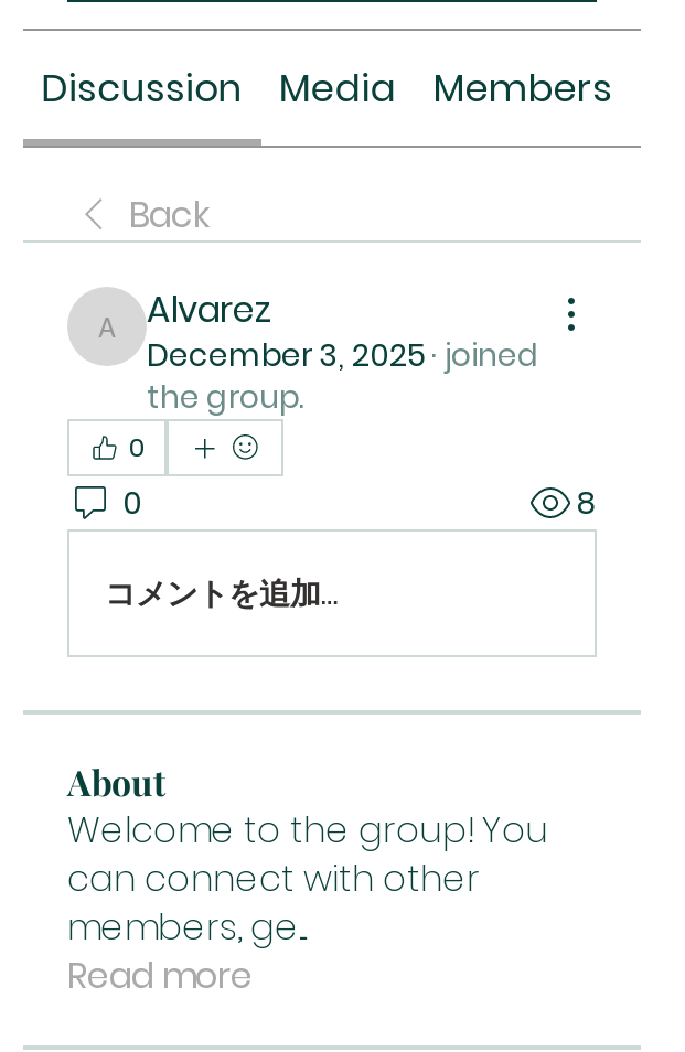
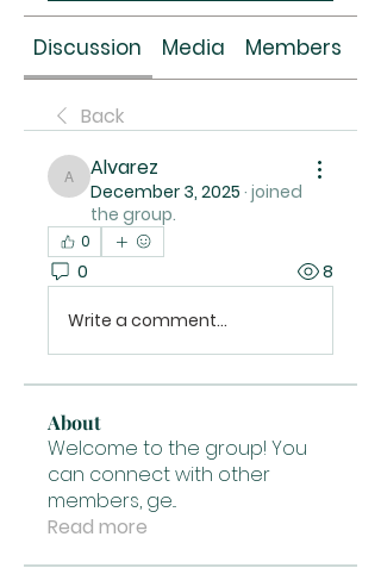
[105,570,341,614] コメントを追加… -> [68,308,227,332] Write a comment...

